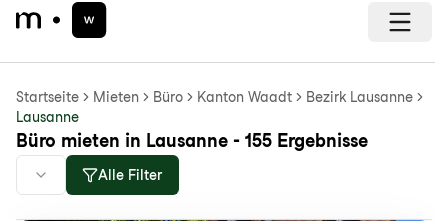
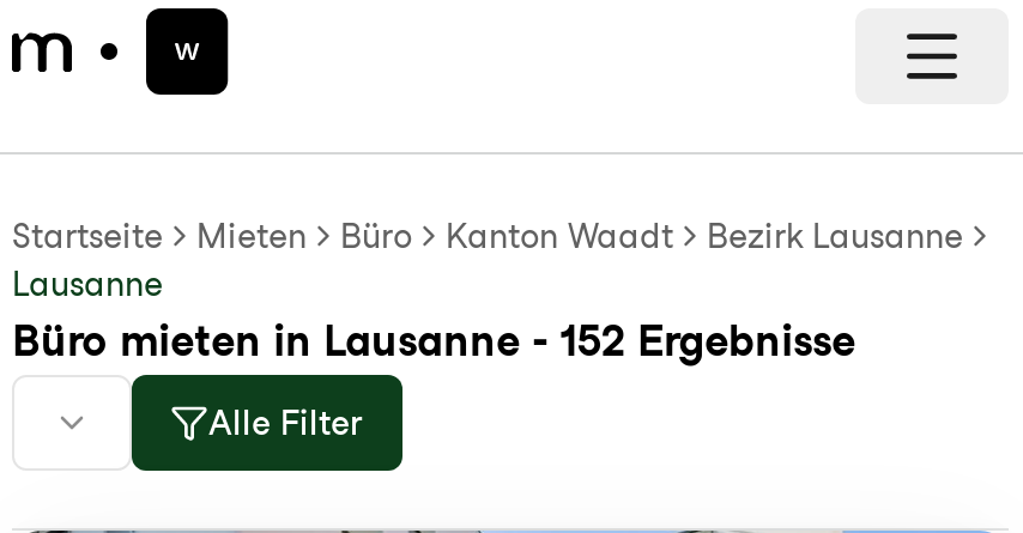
[16,130,368,151] Büro mieten in Lausanne - 155 Ergebnisse -> [12,315,855,365] Büro mieten in Lausanne - 152 Ergebnisse

